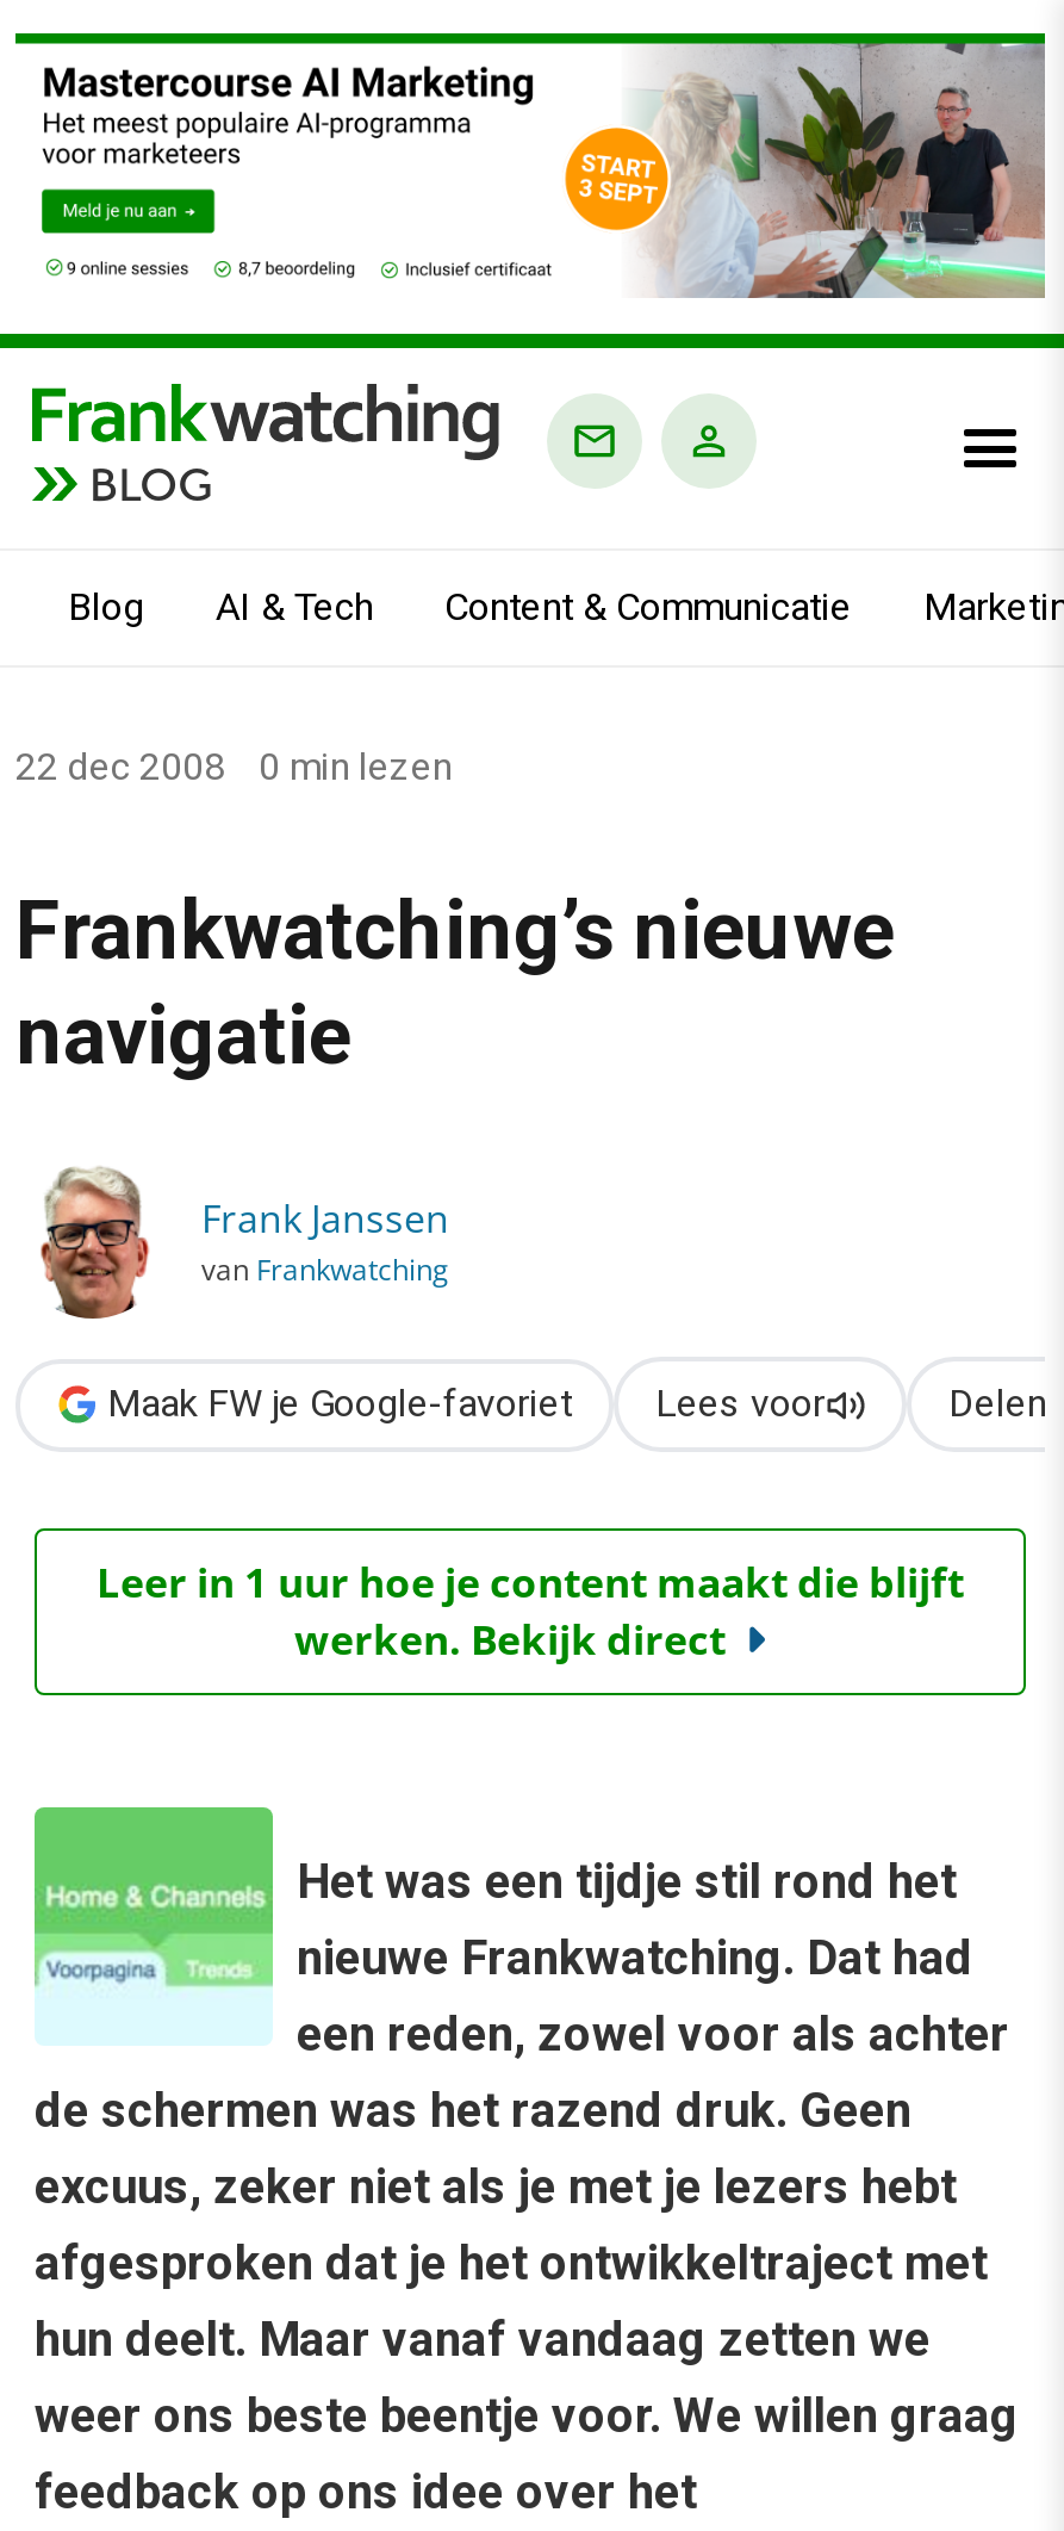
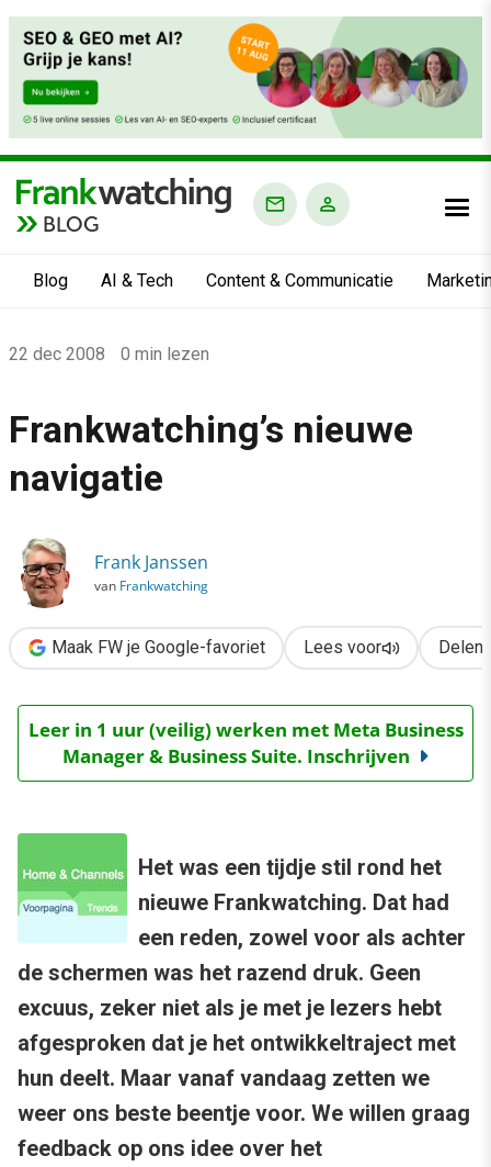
[13,31,1047,300] [image] -> [9,16,481,138] [image]
[97,1555,964,1667] Leer in 1 uur hoe je content maakt die blijft | werken. Bekijk direct -> [28,717,463,769] Leer in 1 uur (veilig) werken met Meta Business | Manager & Business Suite. Inschrijven

